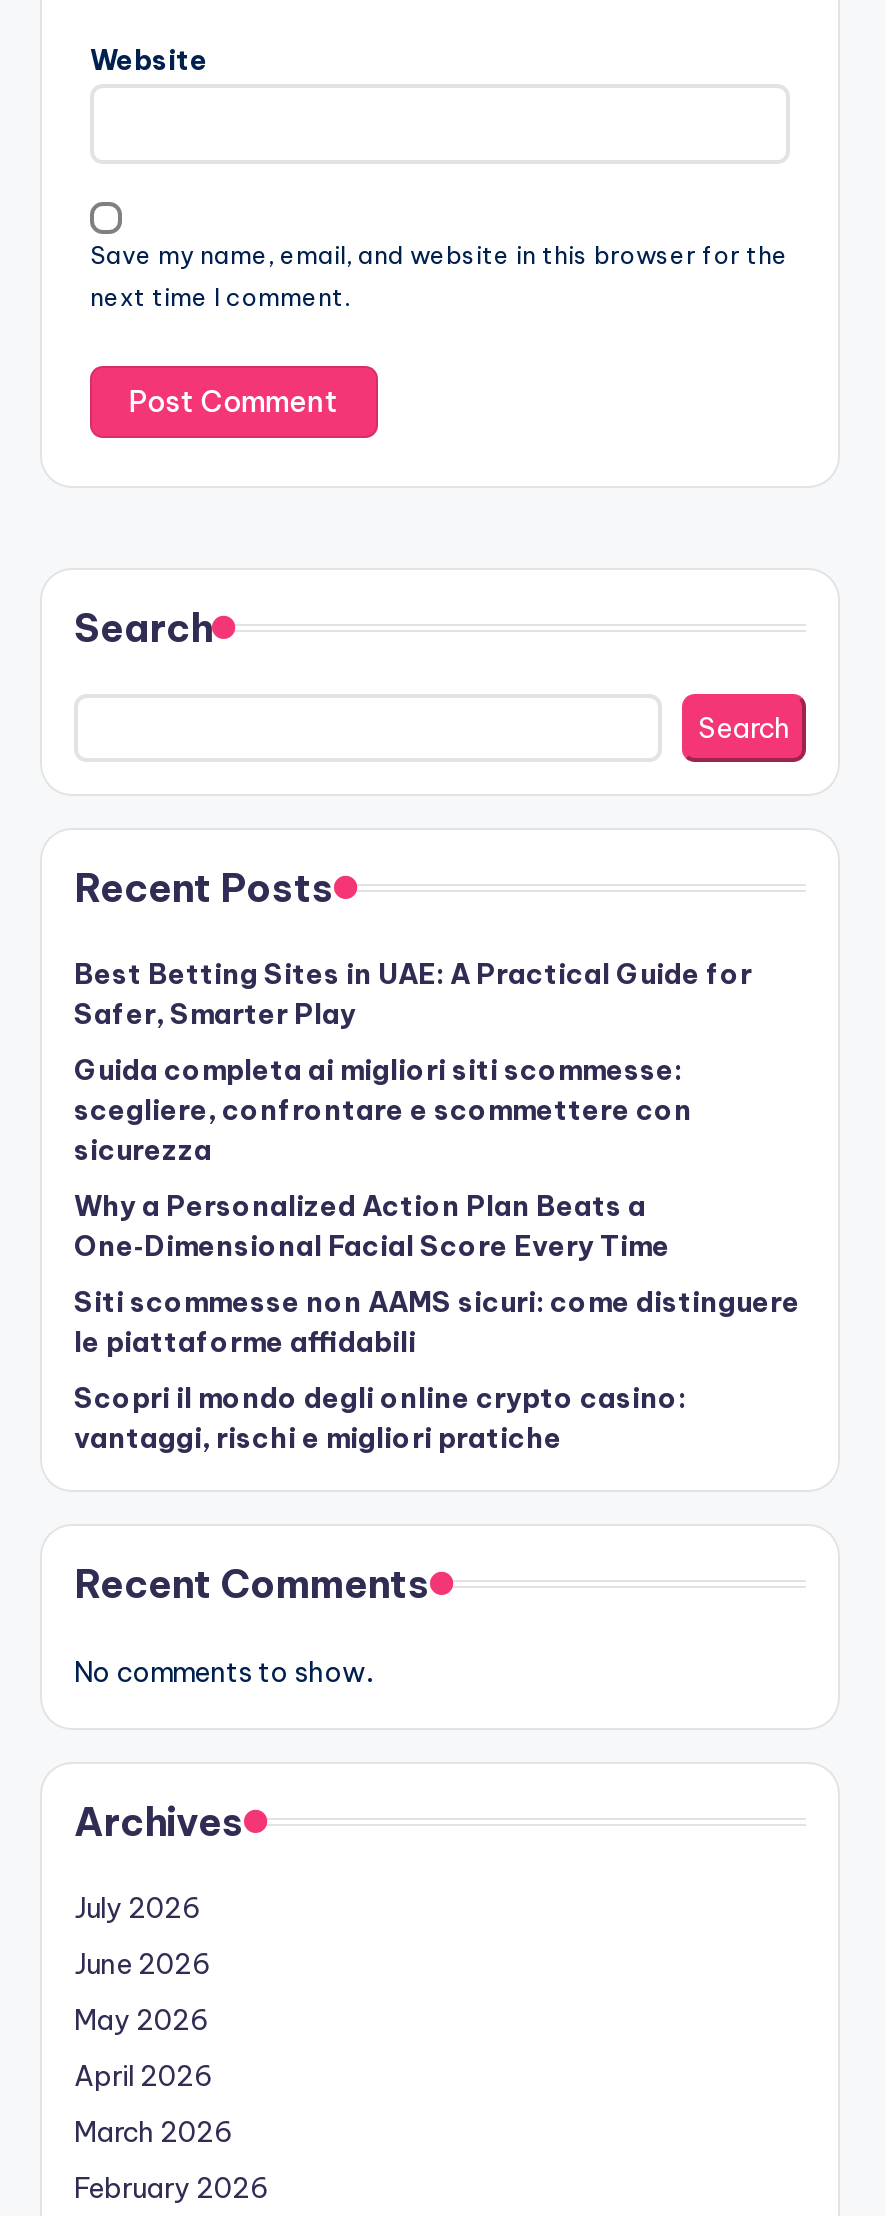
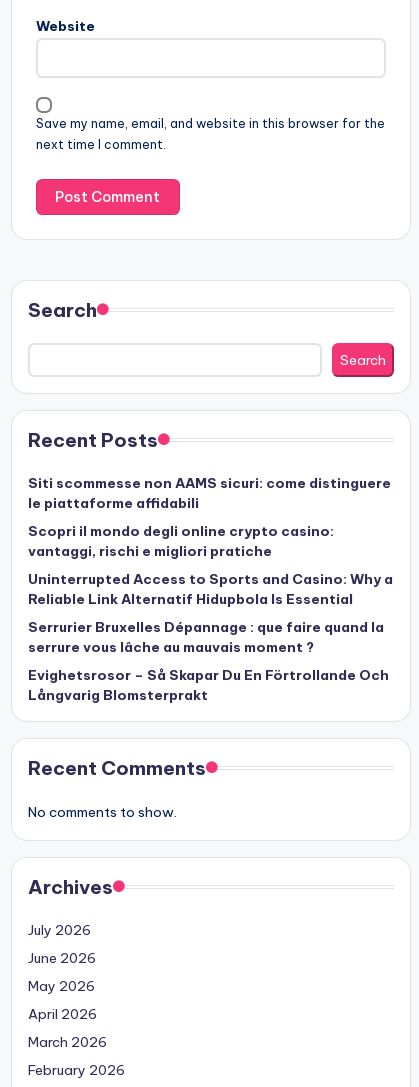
[74,956,752,1264] Best Betting Sites in UAE: A Practical Guide for | Safer, Smarter Play | Guida completa ai migliori siti scommesse: | scegliere, confrontare e scommettere con | sicurezza | Why a Personalized Action Plan Beats a | One‑Dimensional Facial Score Every Time -> none
moved [74,1284,800,1456] -> [28,474,391,560]: Siti scommesse non AAMS sicuri: come distinguere | le piattaforme affidabili | Scopri il mondo degli online crypto casino: | vantaggi, rischi e migliori pratiche
none -> [28,570,393,704] Uninterrupted Access to Sports and Casino: Why a | Reliable Link Alternatif Hidupbola Is Essential | Serrurier Bruxelles Dépannage : que faire quand la | serrure vous lâche au mauvais moment ? | Evighetsrosor – Så Skapar Du En Förtrollande Och | Långvarig Blomsterprakt

